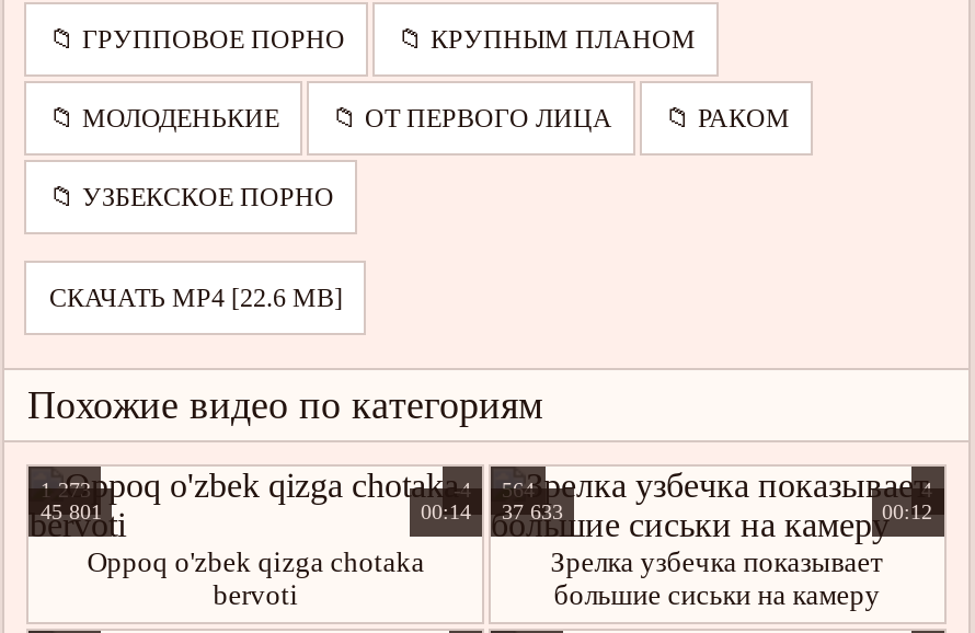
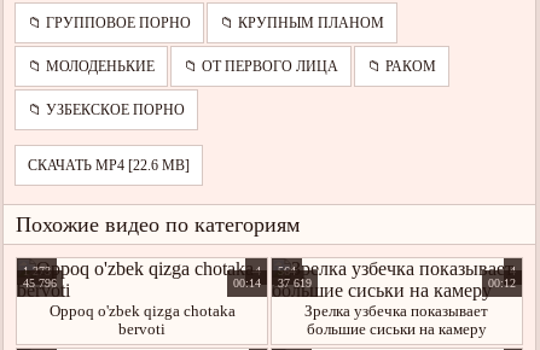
[41,499,102,523] 45 801 -> [24,276,57,290] 45 796
[421,499,563,523] 00:14 37 633 -> [233,276,312,290] 00:14 37 619

